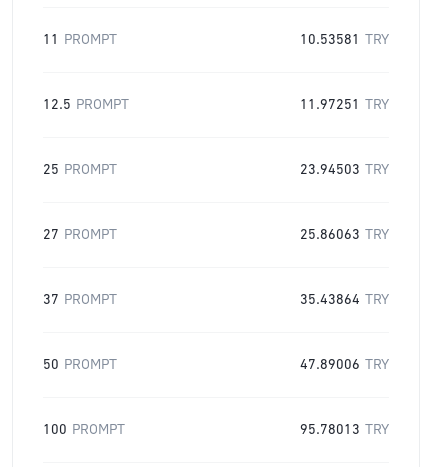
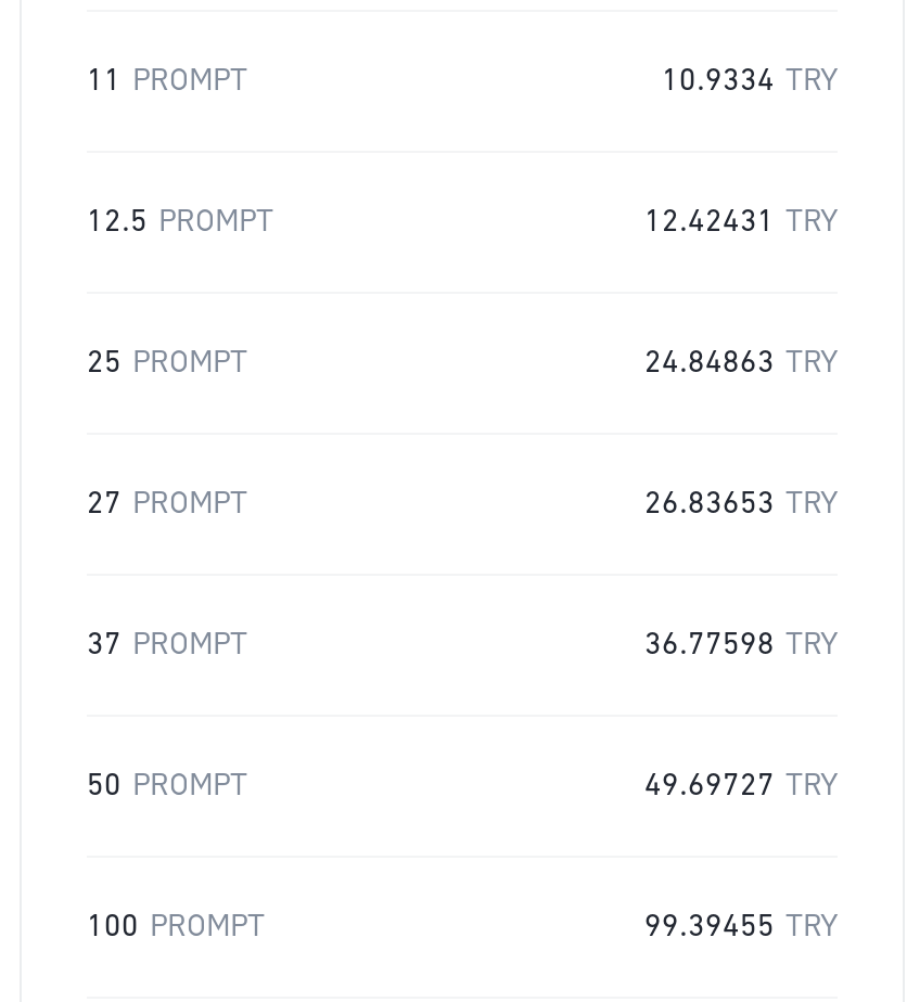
[300,33,389,47] 10.53581 TRY -> [662,66,838,97] 10.9334 TRY
[300,98,389,112] 11.97251 TRY -> [644,207,838,237] 12.42431 TRY
[300,163,389,177] 23.94503 TRY -> [644,348,838,378] 24.84863 TRY
[300,228,389,242] 25.86063 TRY -> [644,489,838,519] 26.83653 TRY
[300,293,389,307] 35.43864 TRY -> [644,630,838,660] 36.77598 TRY
[300,358,389,372] 47.89006 TRY -> [644,771,838,801] 49.69727 TRY
[300,423,389,437] 95.78013 TRY -> [644,912,838,942] 99.39455 TRY

